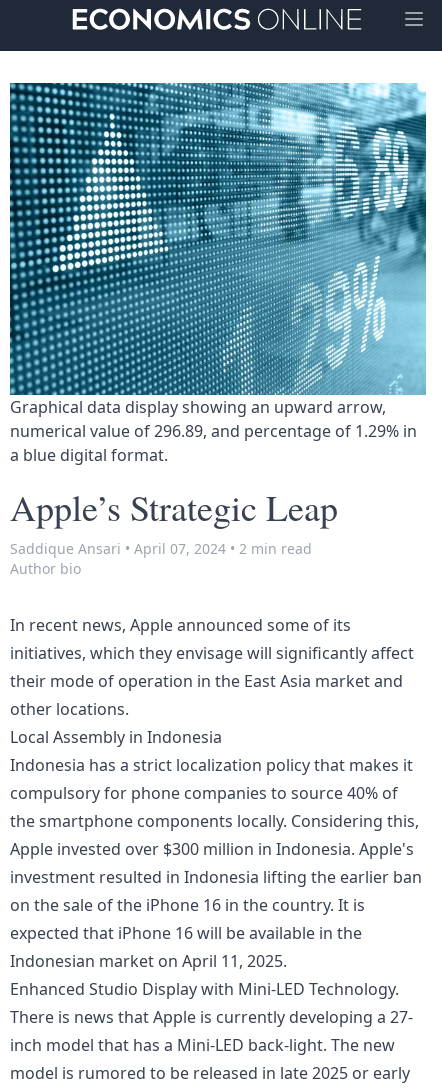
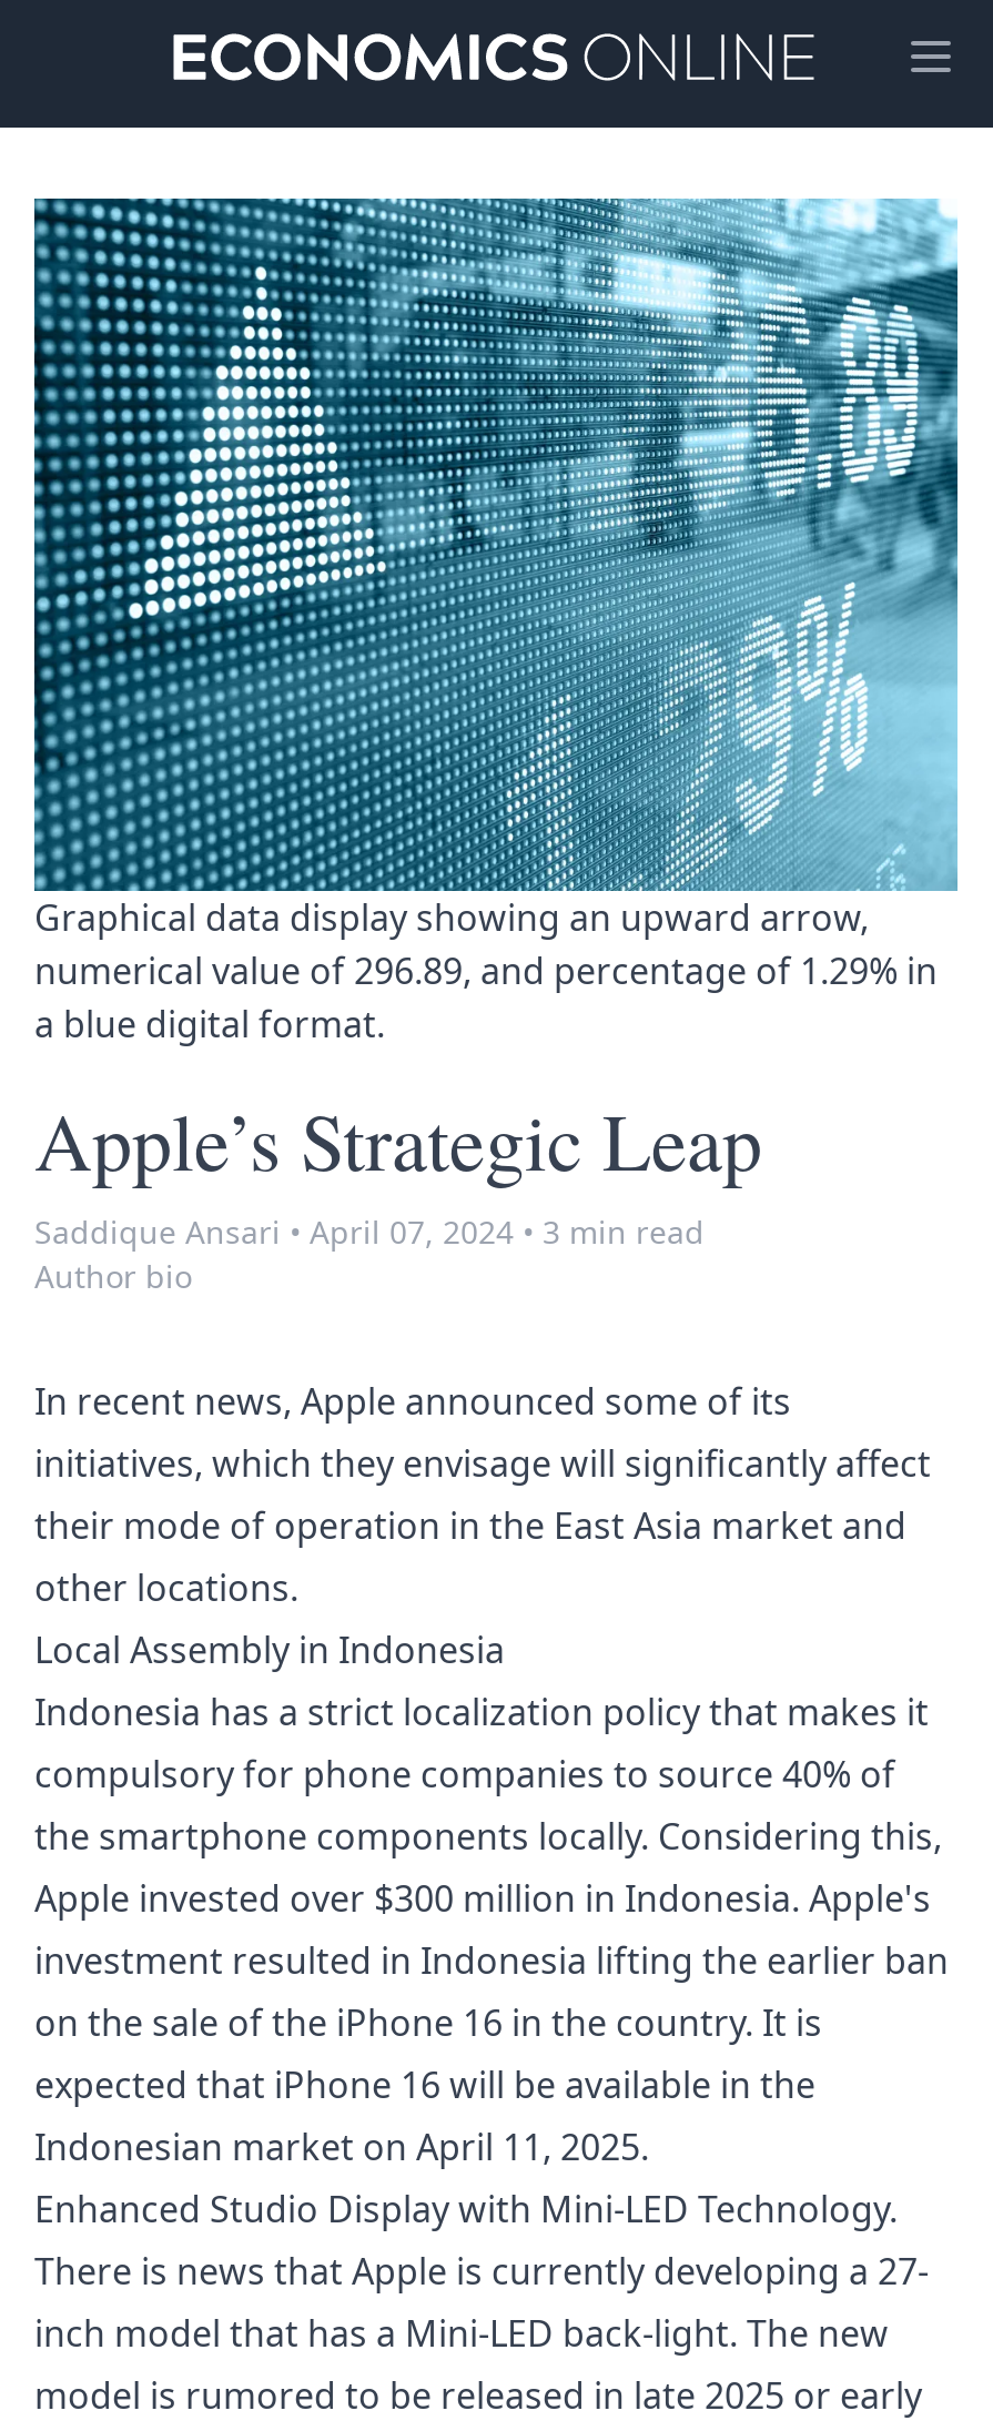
[10,539,312,558] Saddique Ansari • April 07, 2024 • 2 min read -> [34,1211,705,1253] Saddique Ansari • April 07, 2024 • 3 min read

